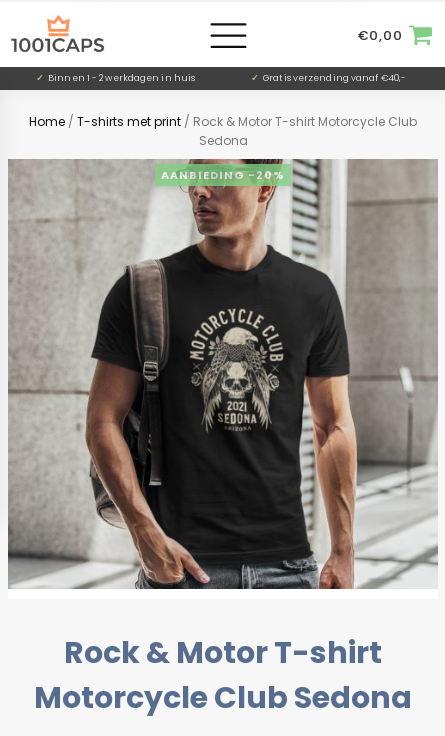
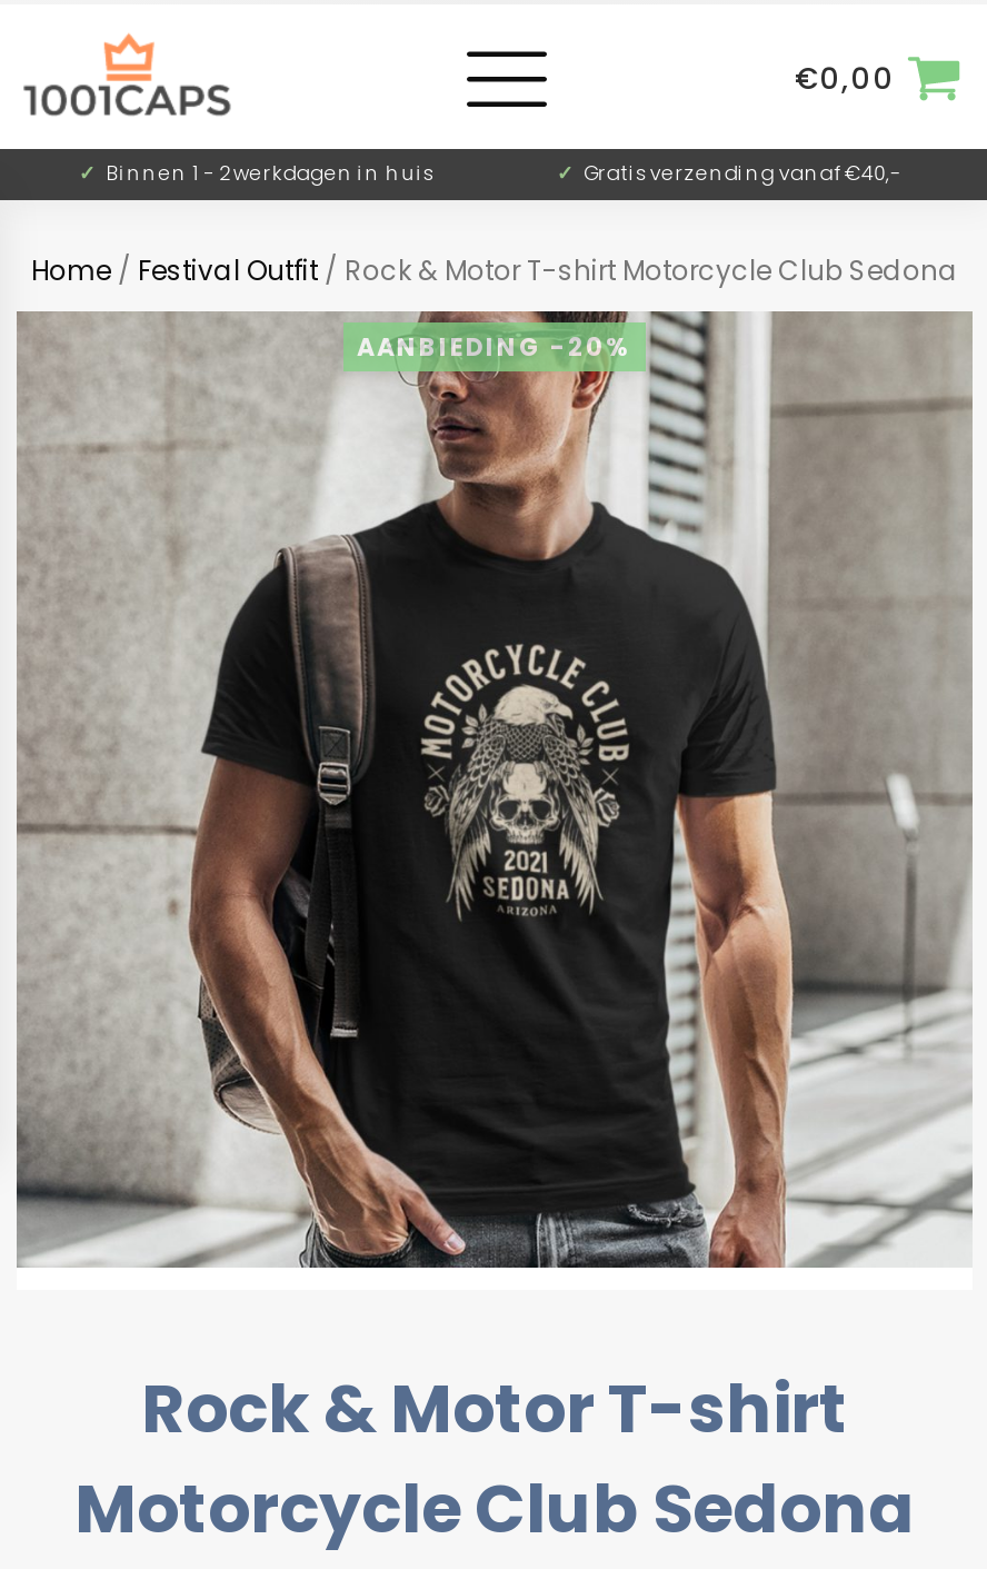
[29,113,417,149] Home / T-shirts met print / Rock & Motor T-shirt Motorcycle Club | Sedona -> [31,252,958,290] Home / Festival Outfit / Rock & Motor T-shirt Motorcycle Club Sedona

